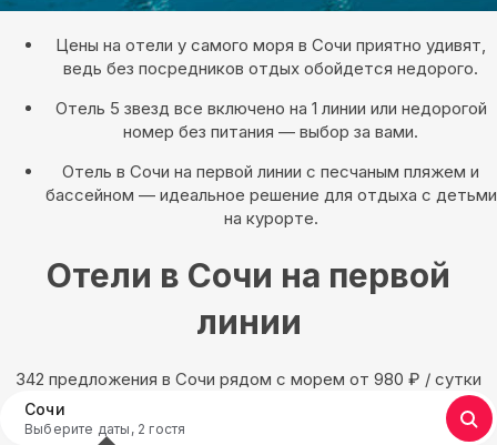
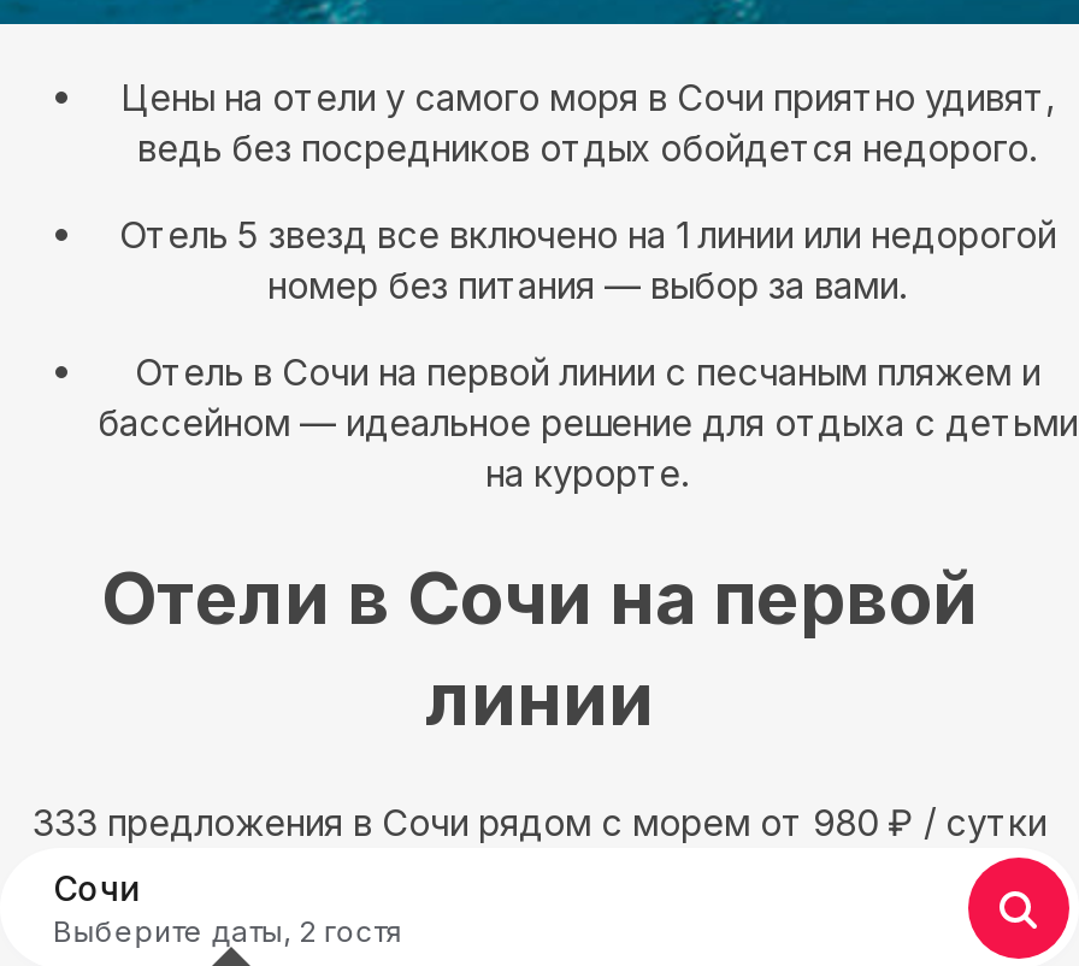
[16,369,481,390] 342 предложения в Сочи рядом с морем oт 980 ₽ / сутки -> [33,800,1046,846] 333 предложения в Сочи рядом с морем oт 980 ₽ / сутки

